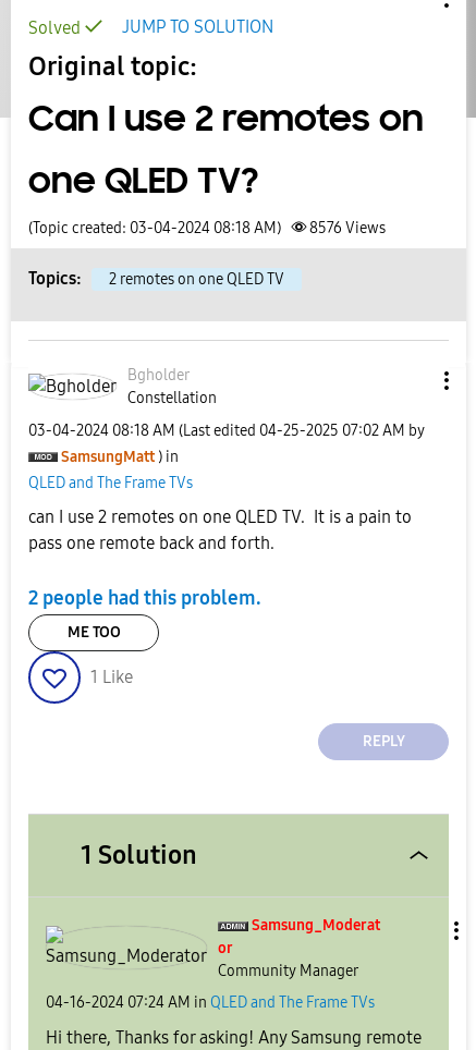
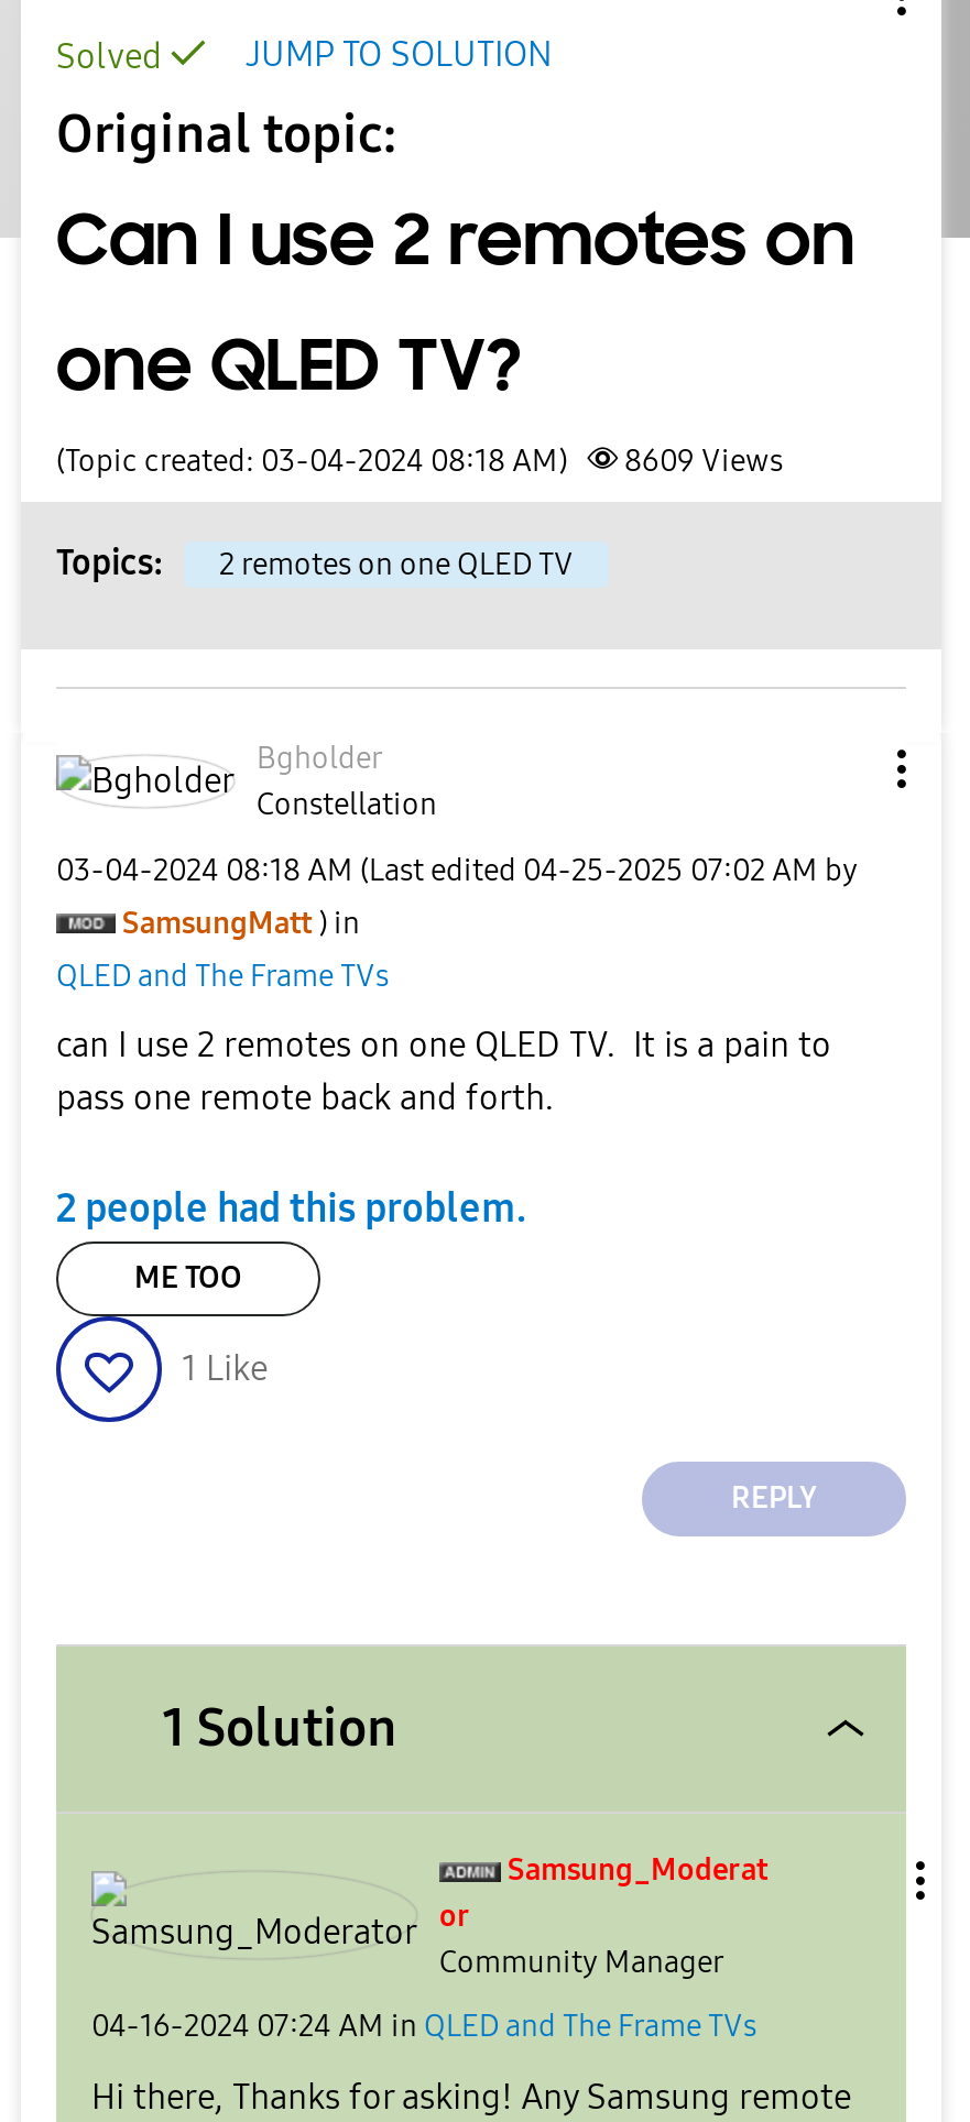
[28,219,386,237] (Topic created: 03-04-2024 08:18 AM) 8576 Views -> [56,442,783,480] (Topic created: 03-04-2024 08:18 AM) 8609 Views

